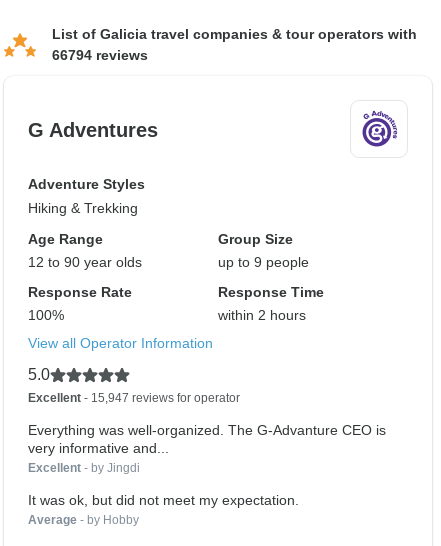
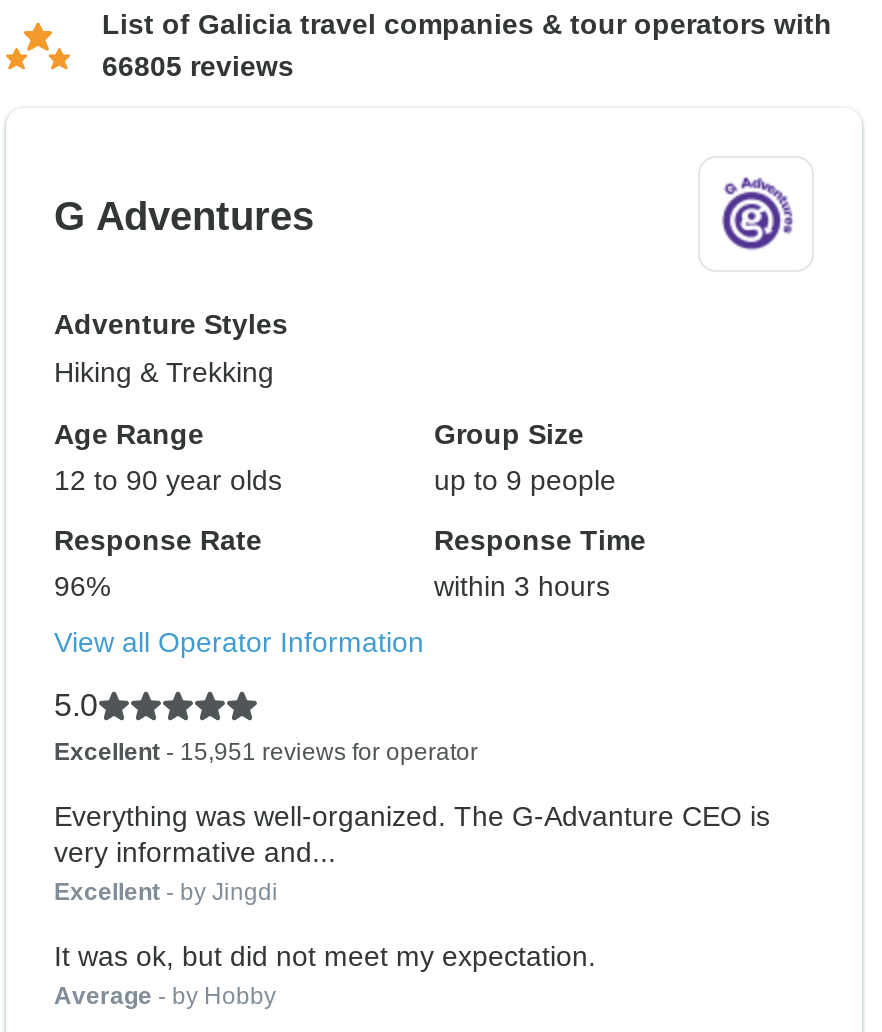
[52,47,148,63] 66794 reviews -> [102,50,294,82] 66805 reviews
[28,307,64,323] 100% -> [54,570,110,602] 96%
[218,307,306,323] within 2 hours -> [434,570,610,602] within 3 hours
[28,391,240,405] Excellent - 15,947 reviews for operator -> [54,738,478,766] Excellent - 15,951 reviews for operator

